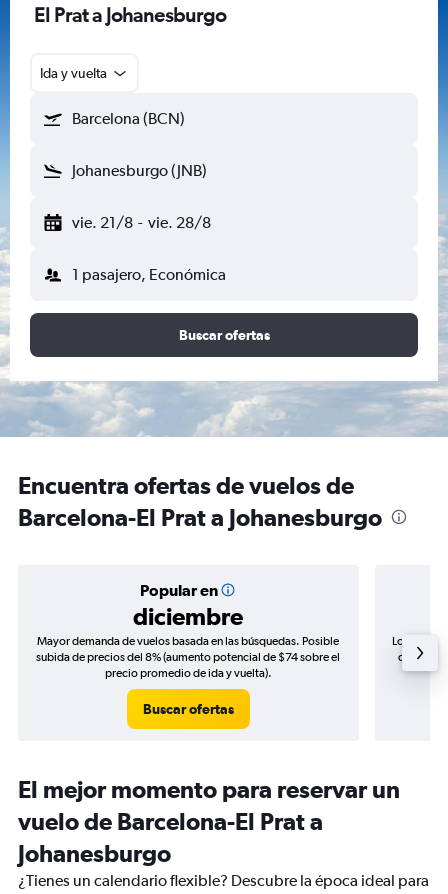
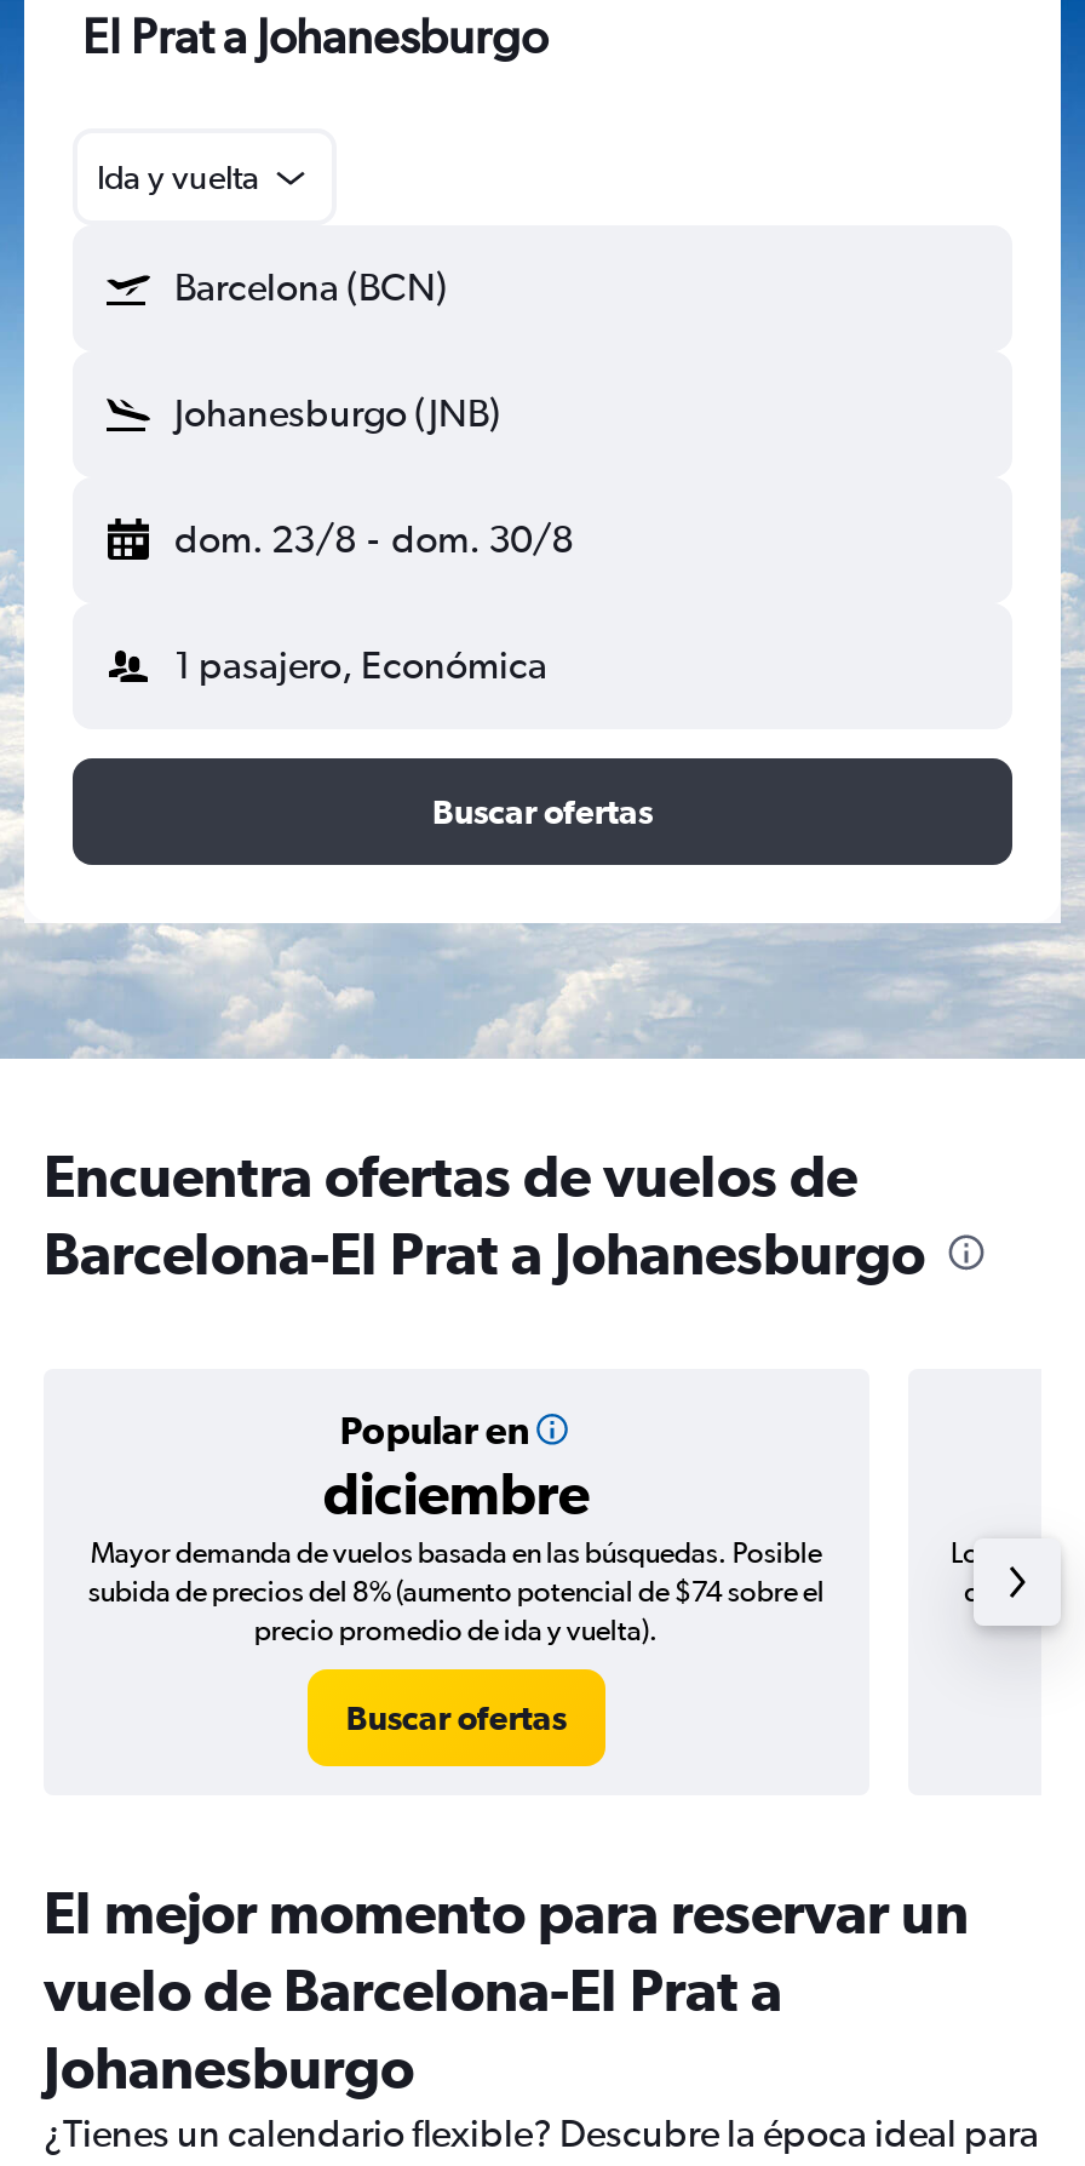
[72,213,211,232] vie. 21/8 - vie. 28/8 -> [174,516,573,562] dom. 23/8 - dom. 30/8

